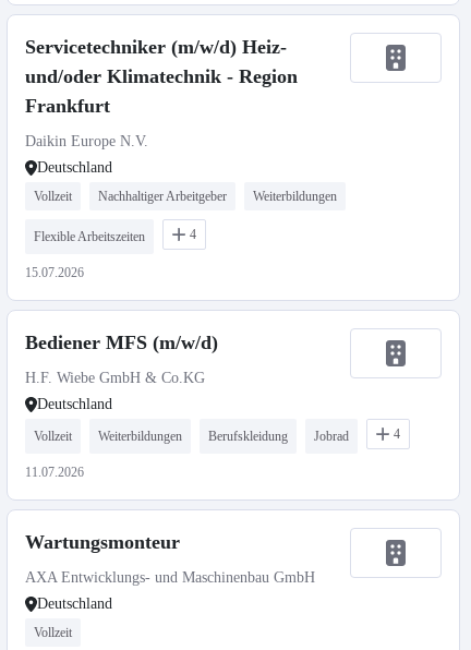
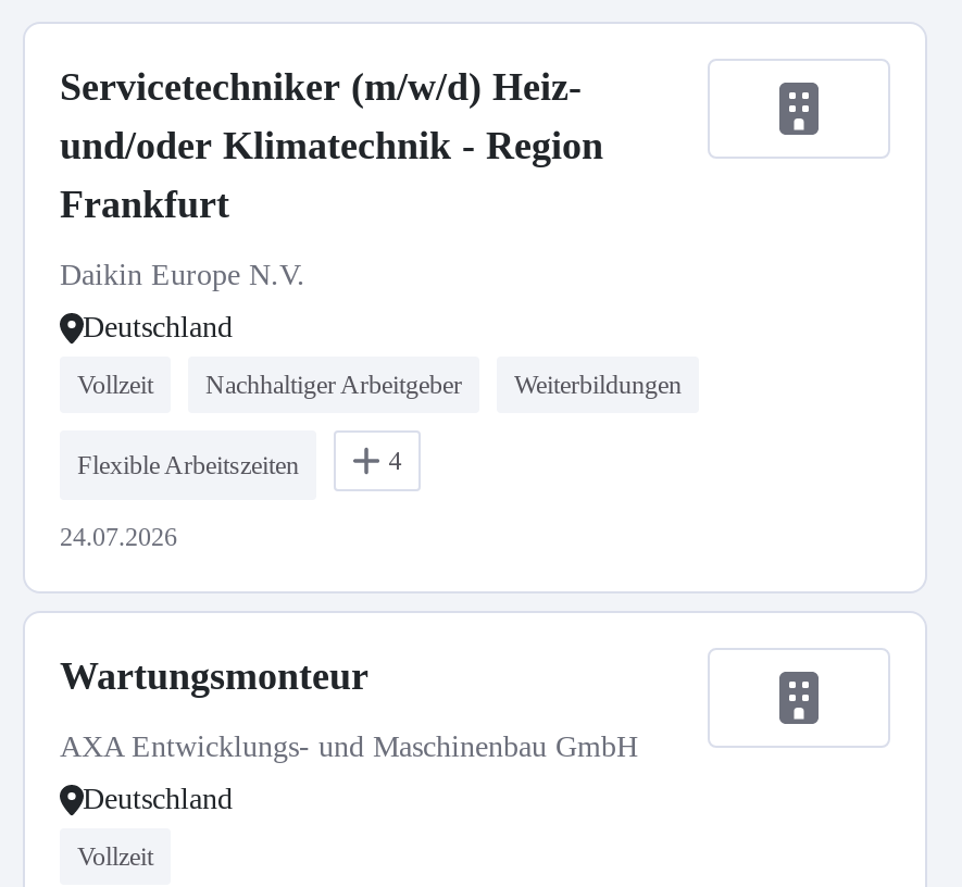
[25,265,400,480] 15.07.2026 | Bediener MFS (m/w/d) | H.F. Wiebe GmbH & Co.KG | Deutschland | Vollzeit | Weiterbildungen | Berufskleidung | Jobrad | 4 | 11.07.2026 -> [60,522,177,552] 24.07.2026

